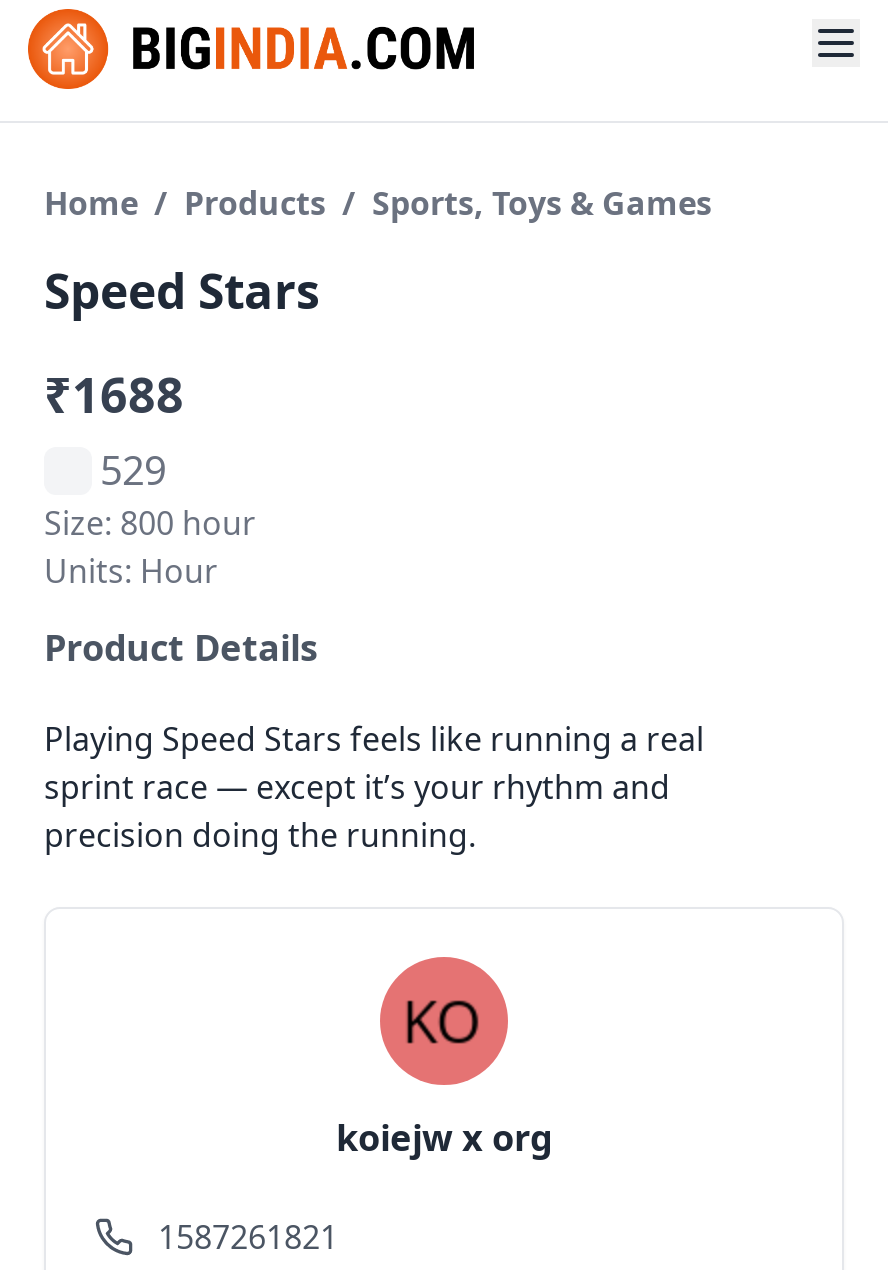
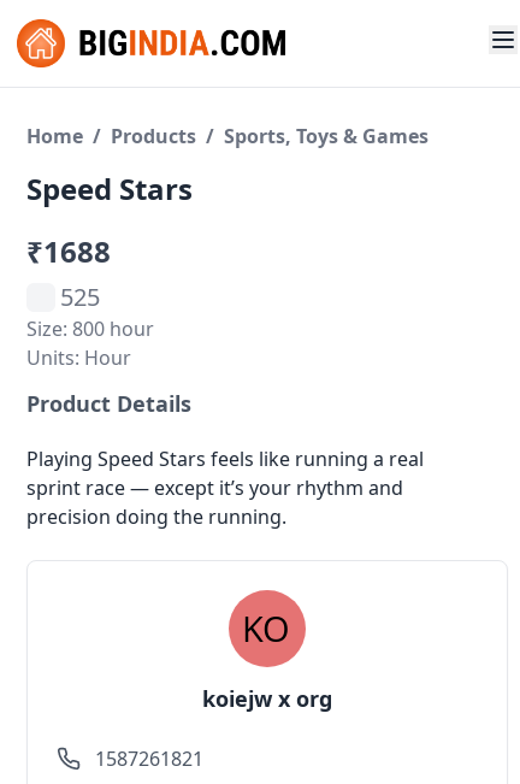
[100,443,166,497] 529 -> [60,281,100,313] 525

